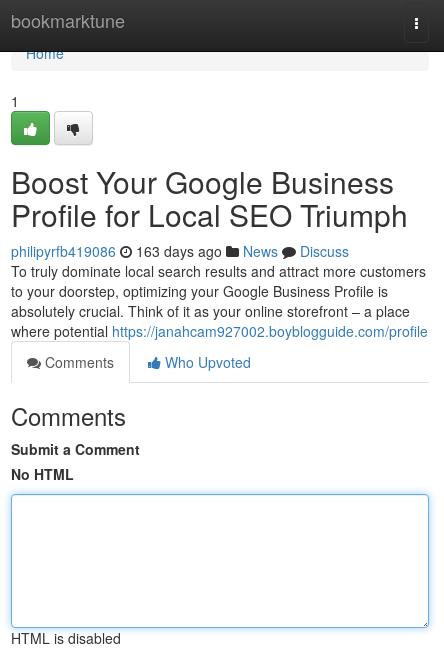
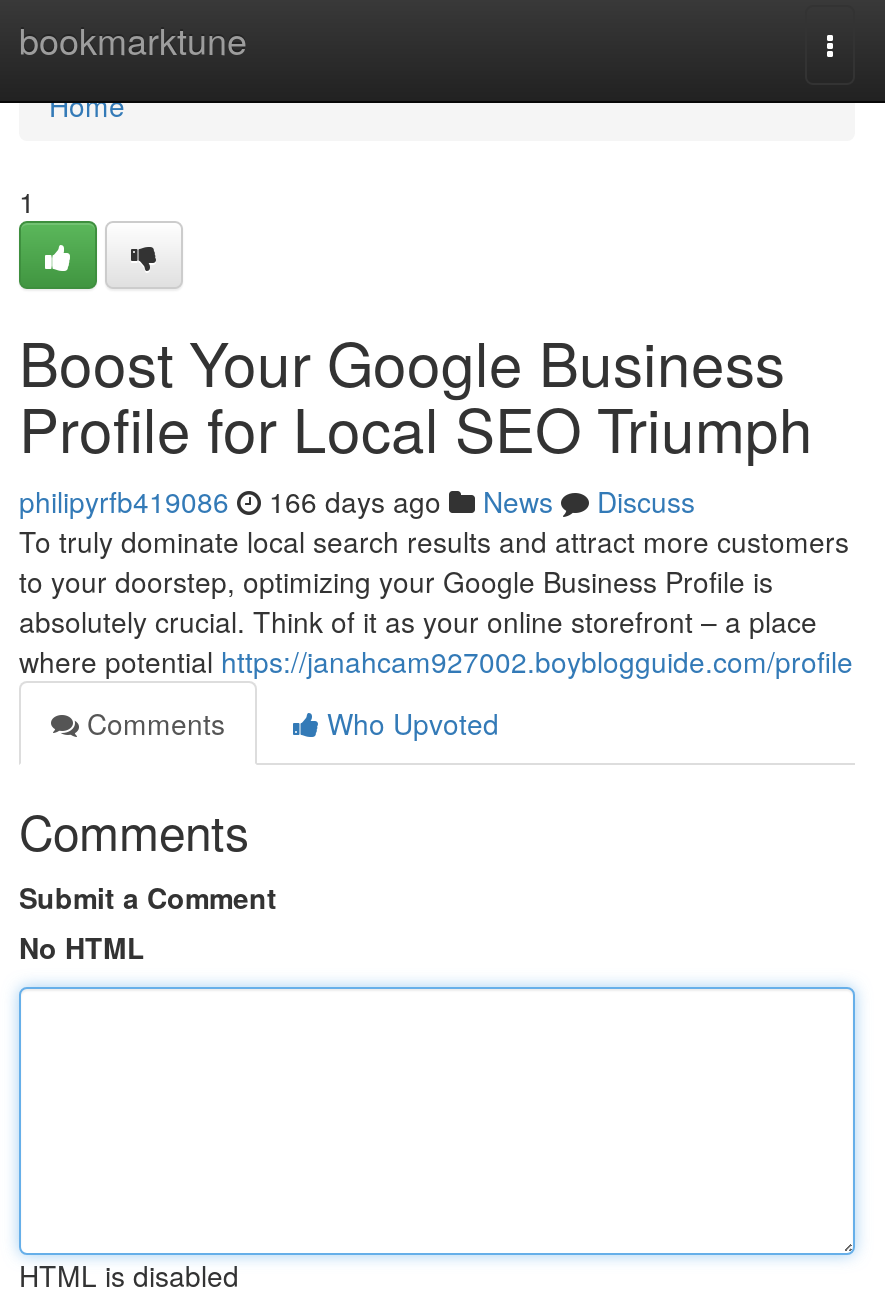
[11,241,349,261] philipyrfb419086 163 days ago News Discuss -> [19,481,695,521] philipyrfb419086 166 days ago News Discuss

